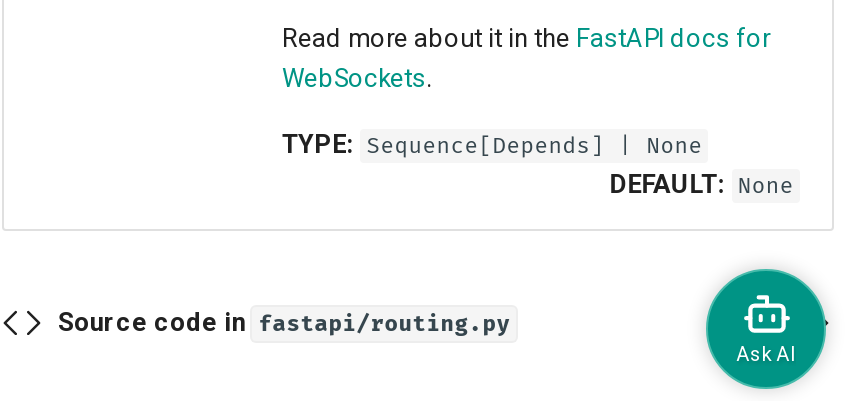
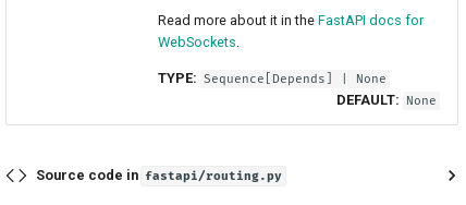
[704,267,828,391] [image] -> none

